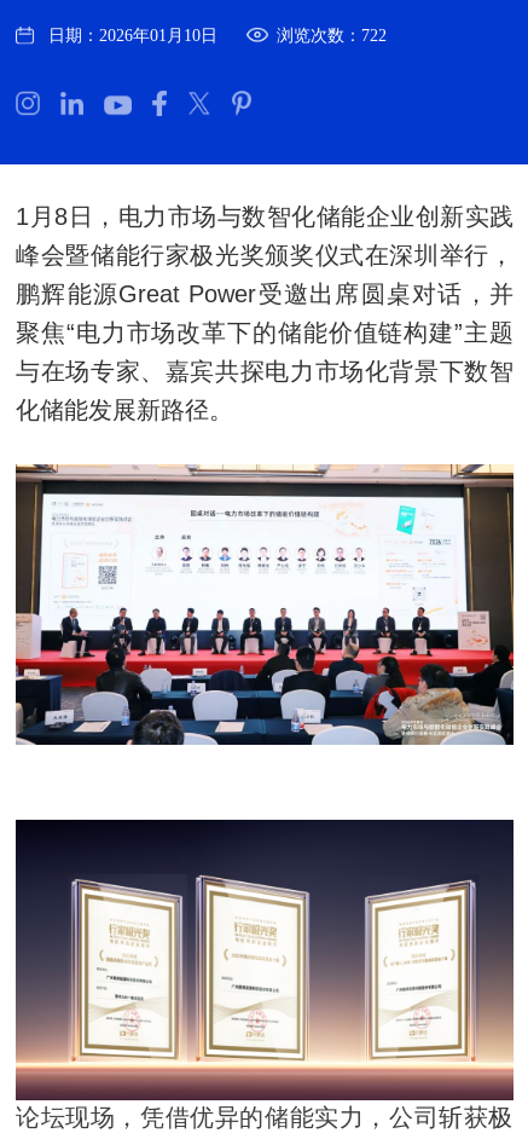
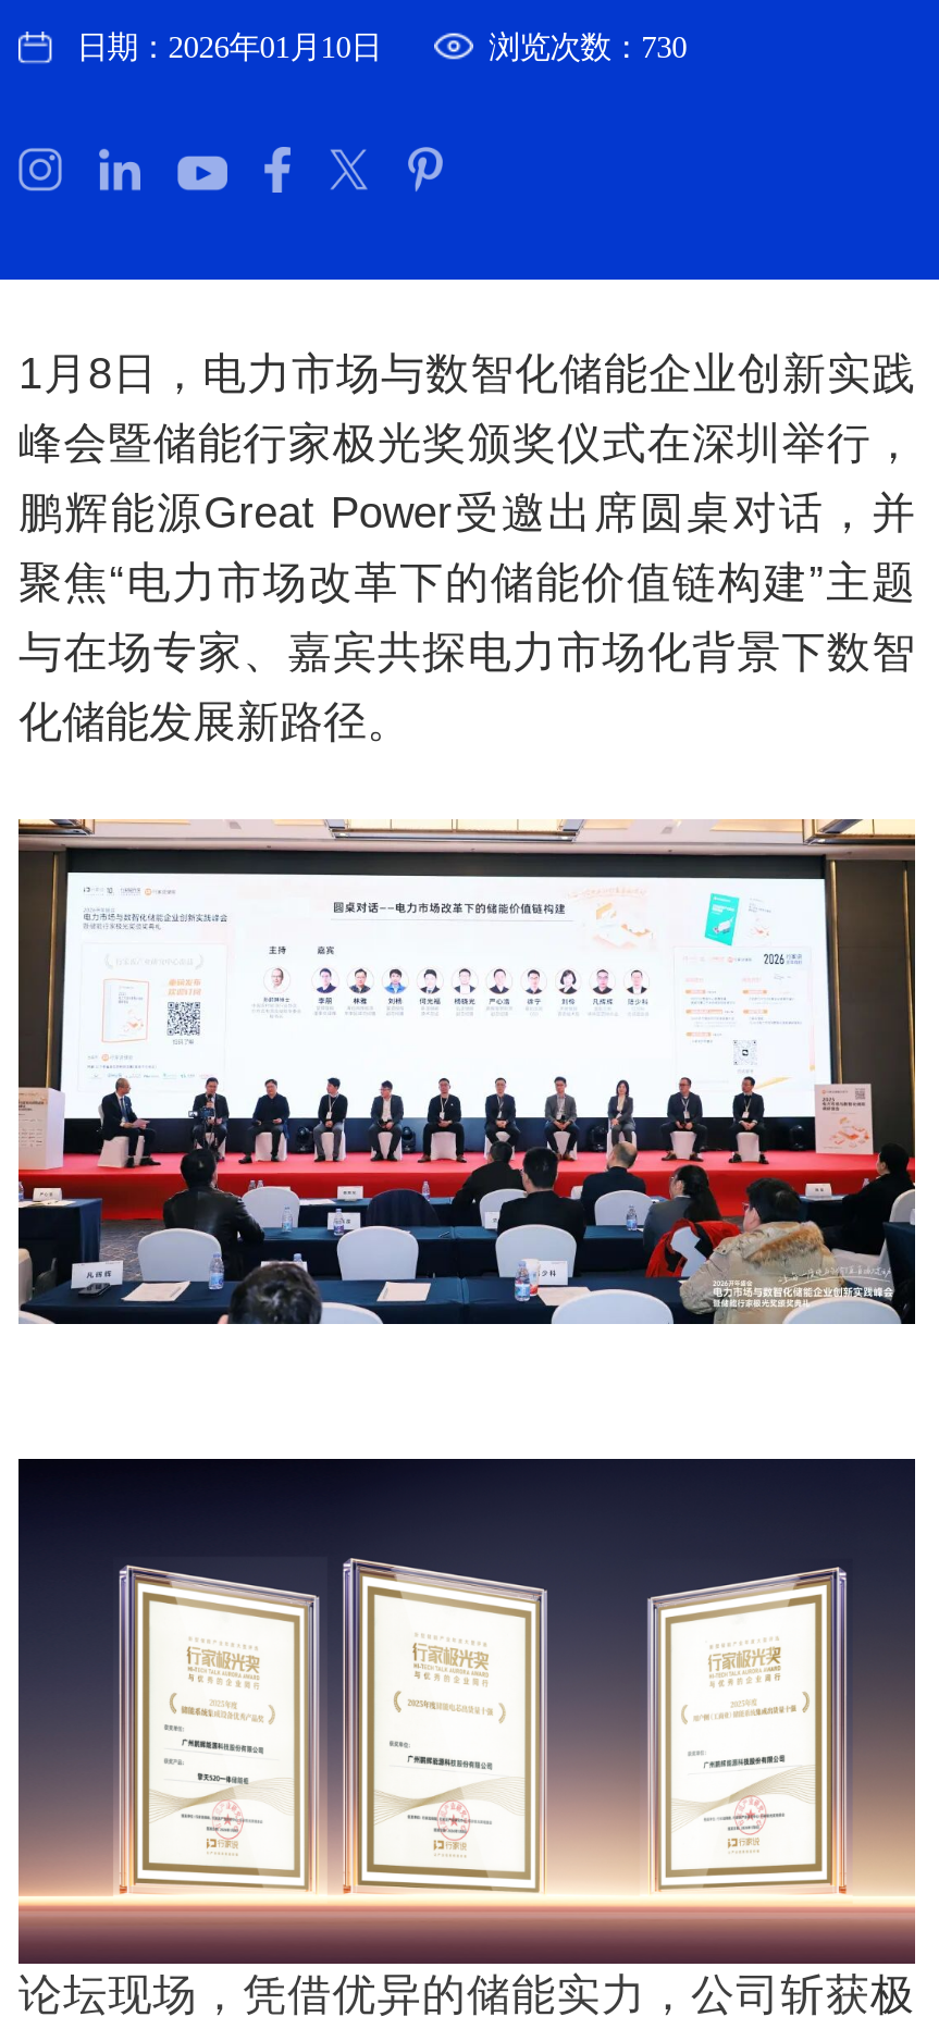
[277,25,387,44] 浏览次数：722 -> [489,29,687,64] 浏览次数：730

